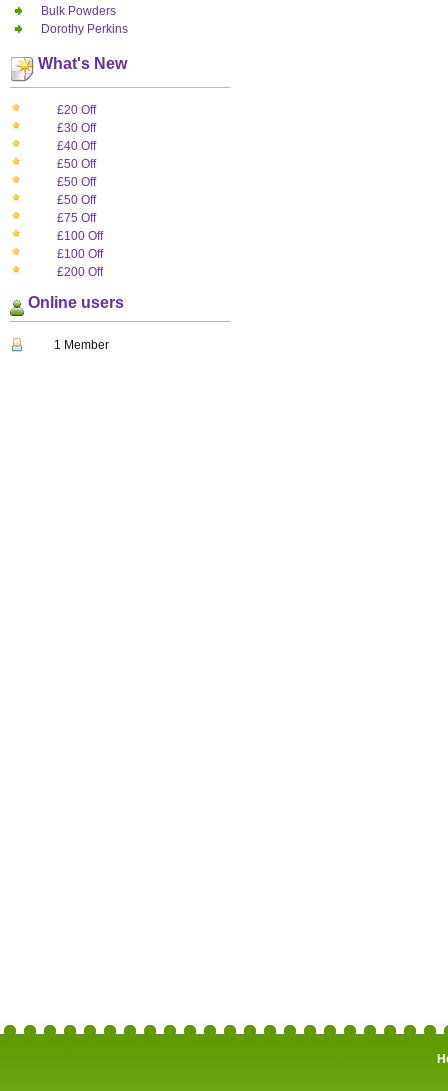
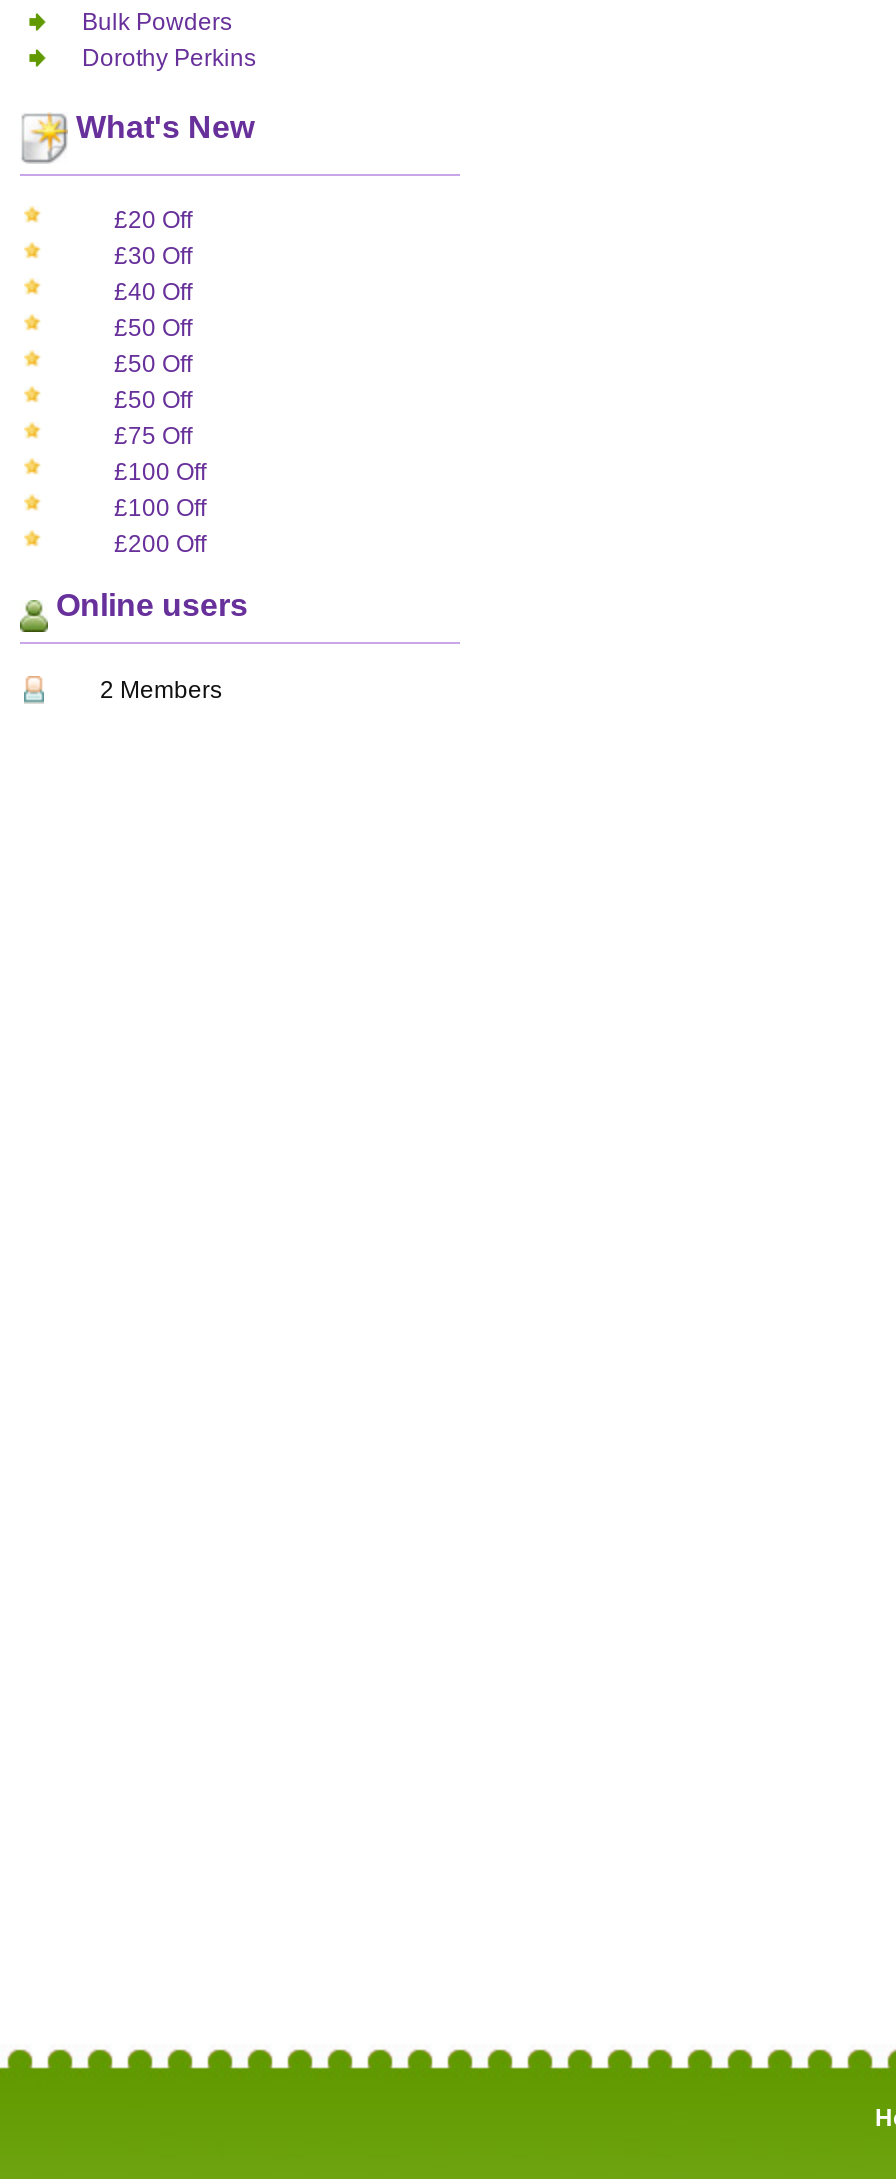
[54,338,109,352] 1 Member -> [100,675,222,703] 2 Members

